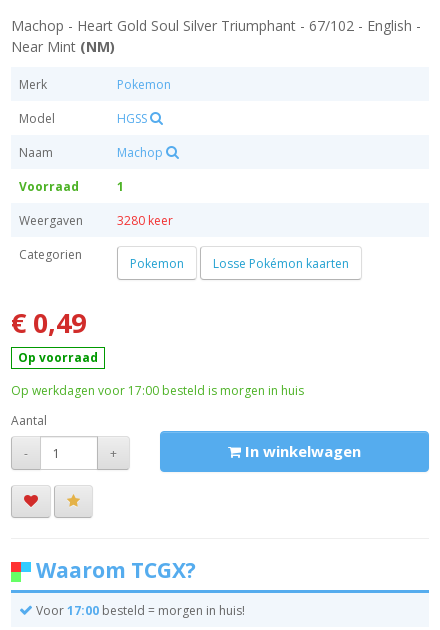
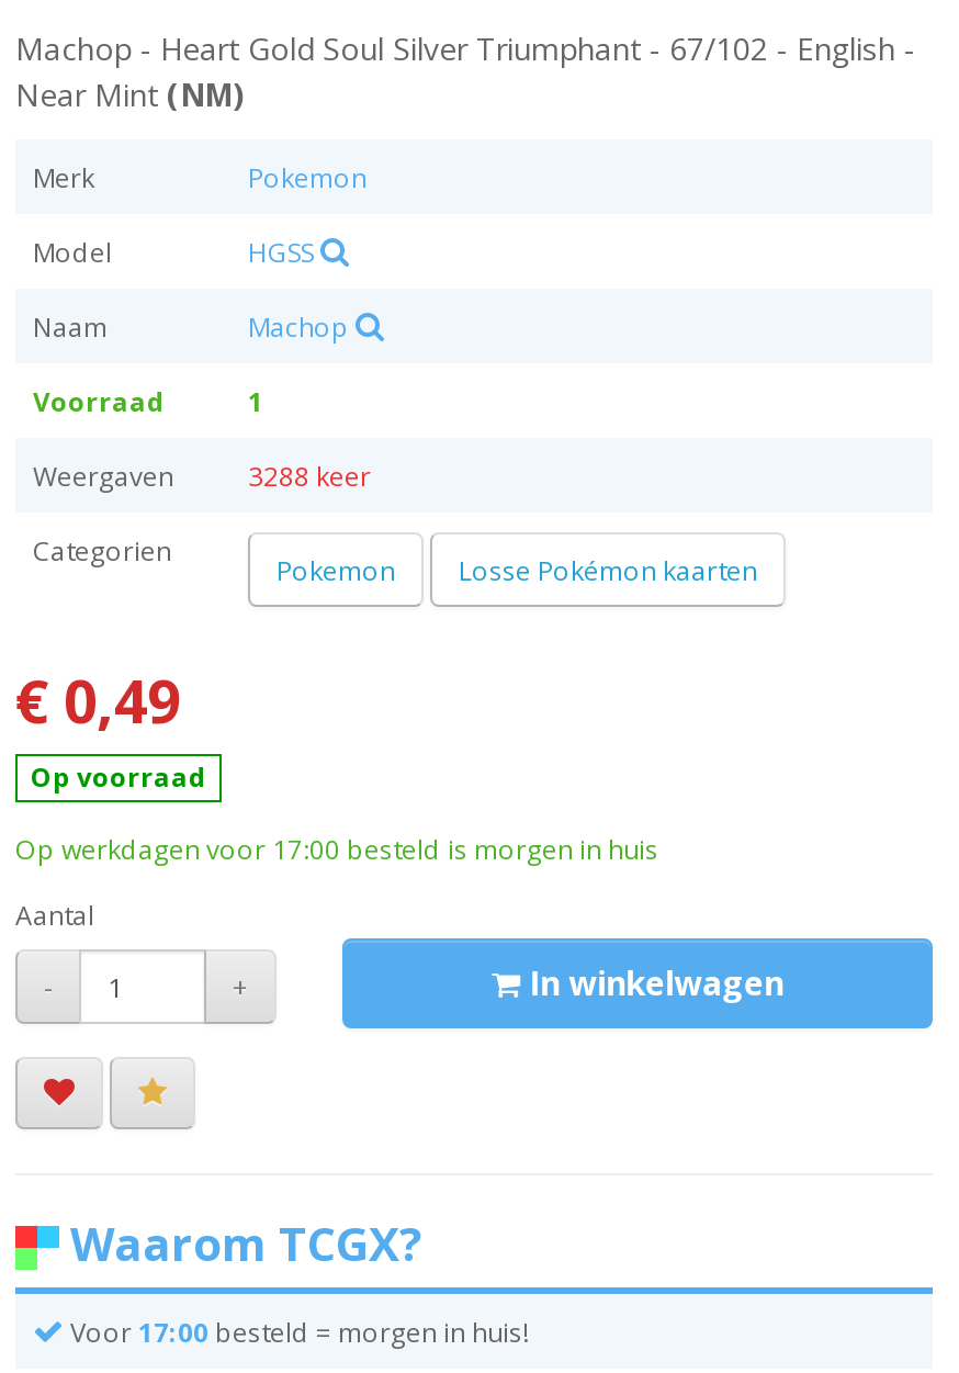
[19,212,173,229] Weergaven 3280 keer -> [33,458,371,495] Weergaven 3288 keer

